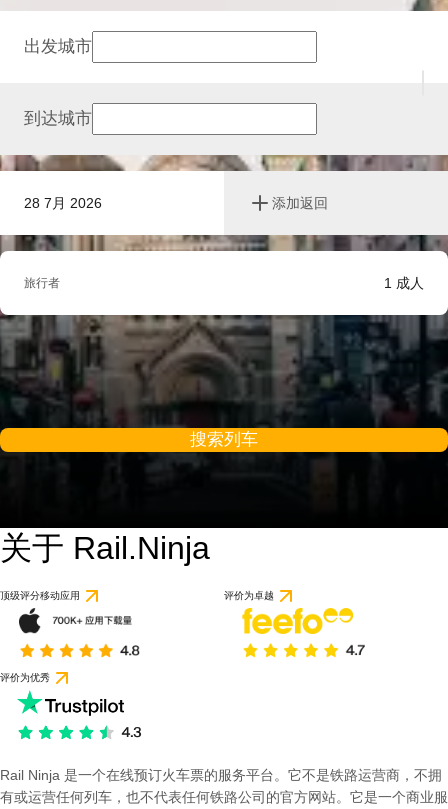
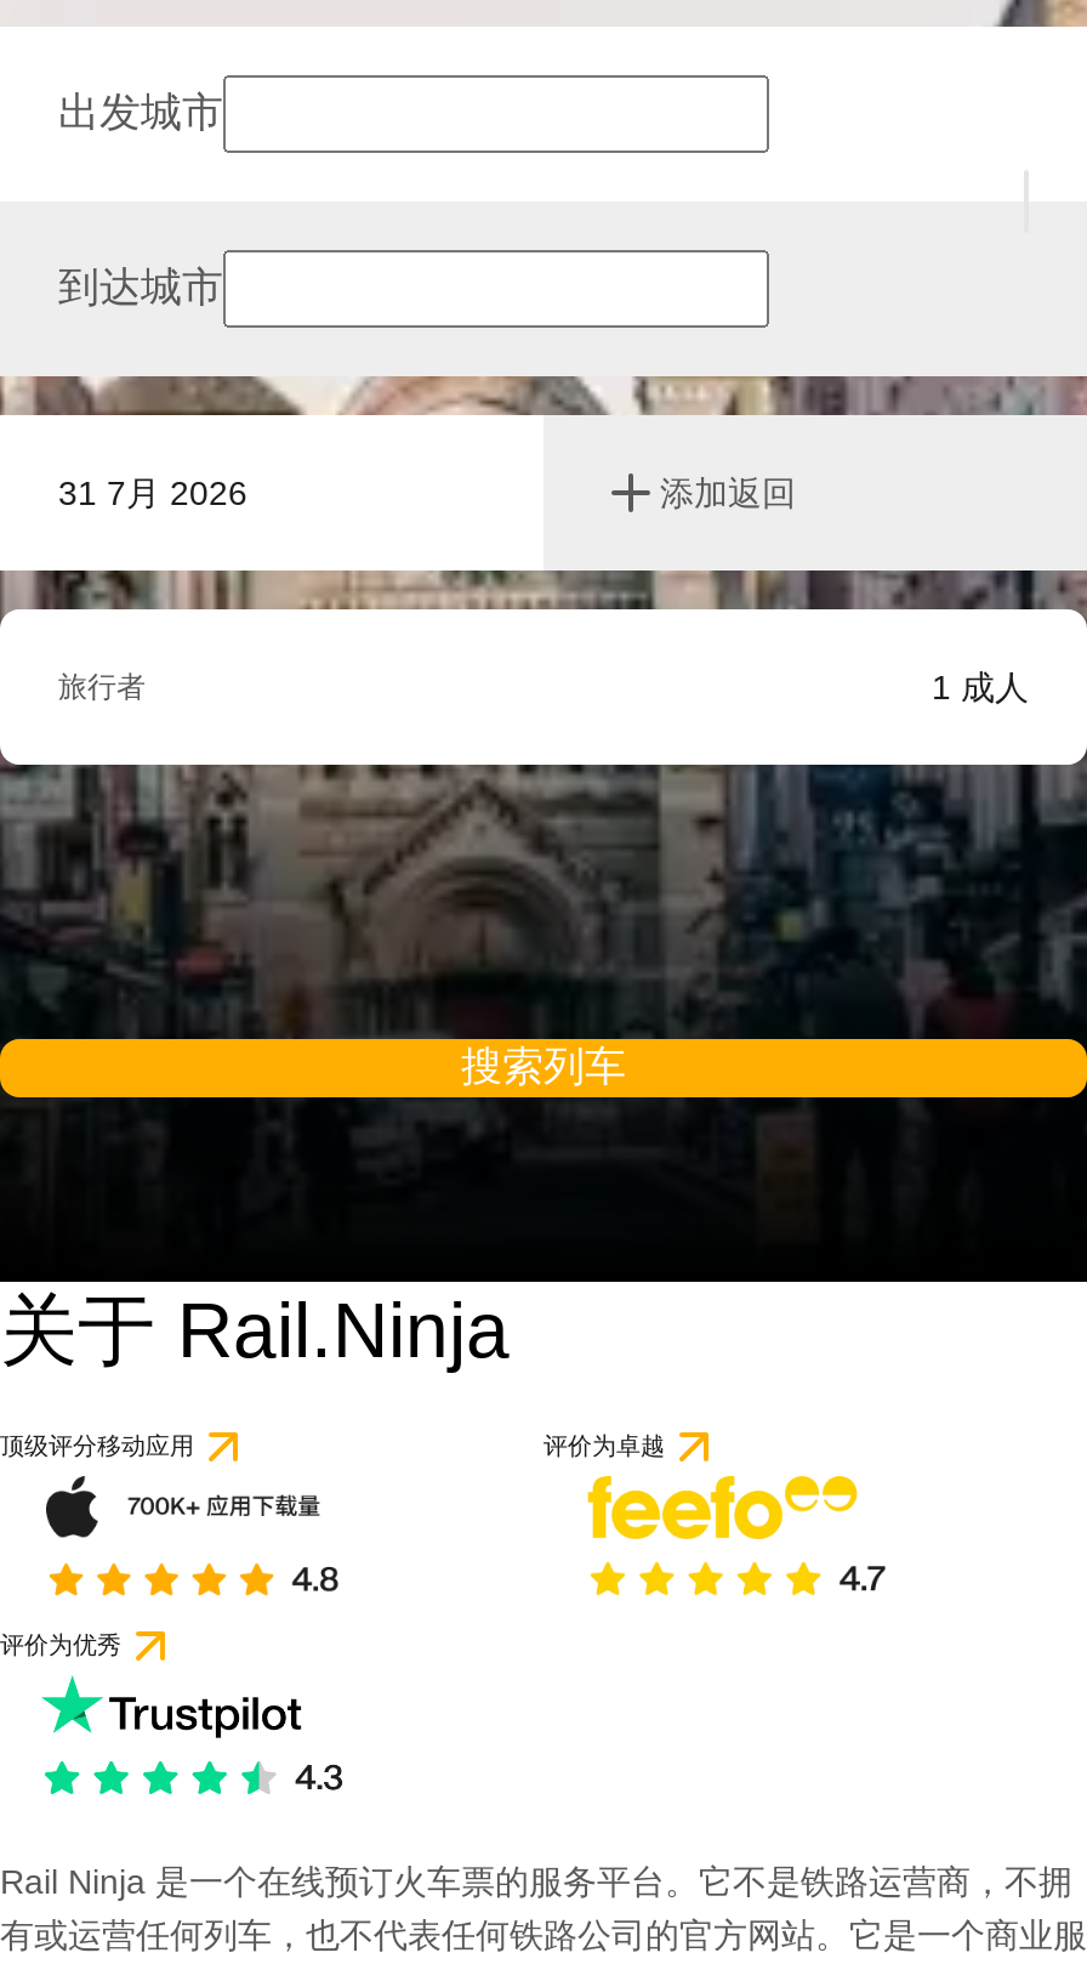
[24,195,102,211] 28 7月 2026 -> [58,473,247,512] 31 7月 2026

